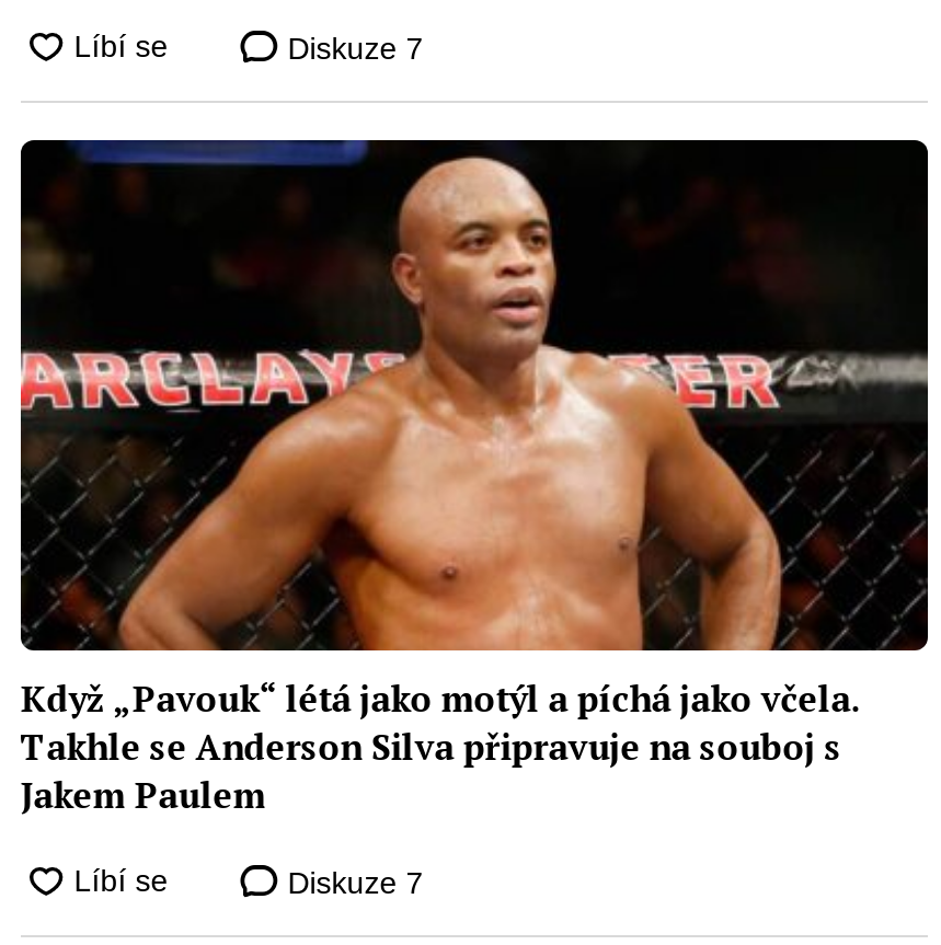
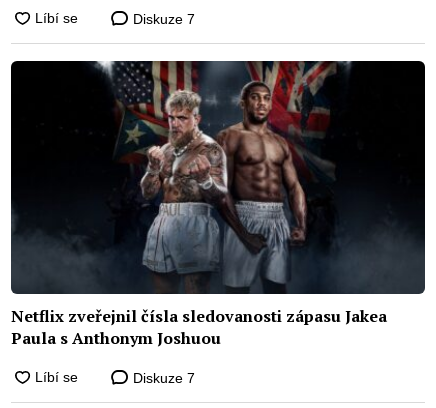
[19,137,930,820] [image] | Když „Pavouk“ létá jako motýl a píchá jako včela. | Takhle se Anderson Silva připravuje na souboj s | Jakem Paulem -> [11,60,425,349] [image] | Netflix zveřejnil čísla sledovanosti zápasu Jakea | Paula s Anthonym Joshuou

